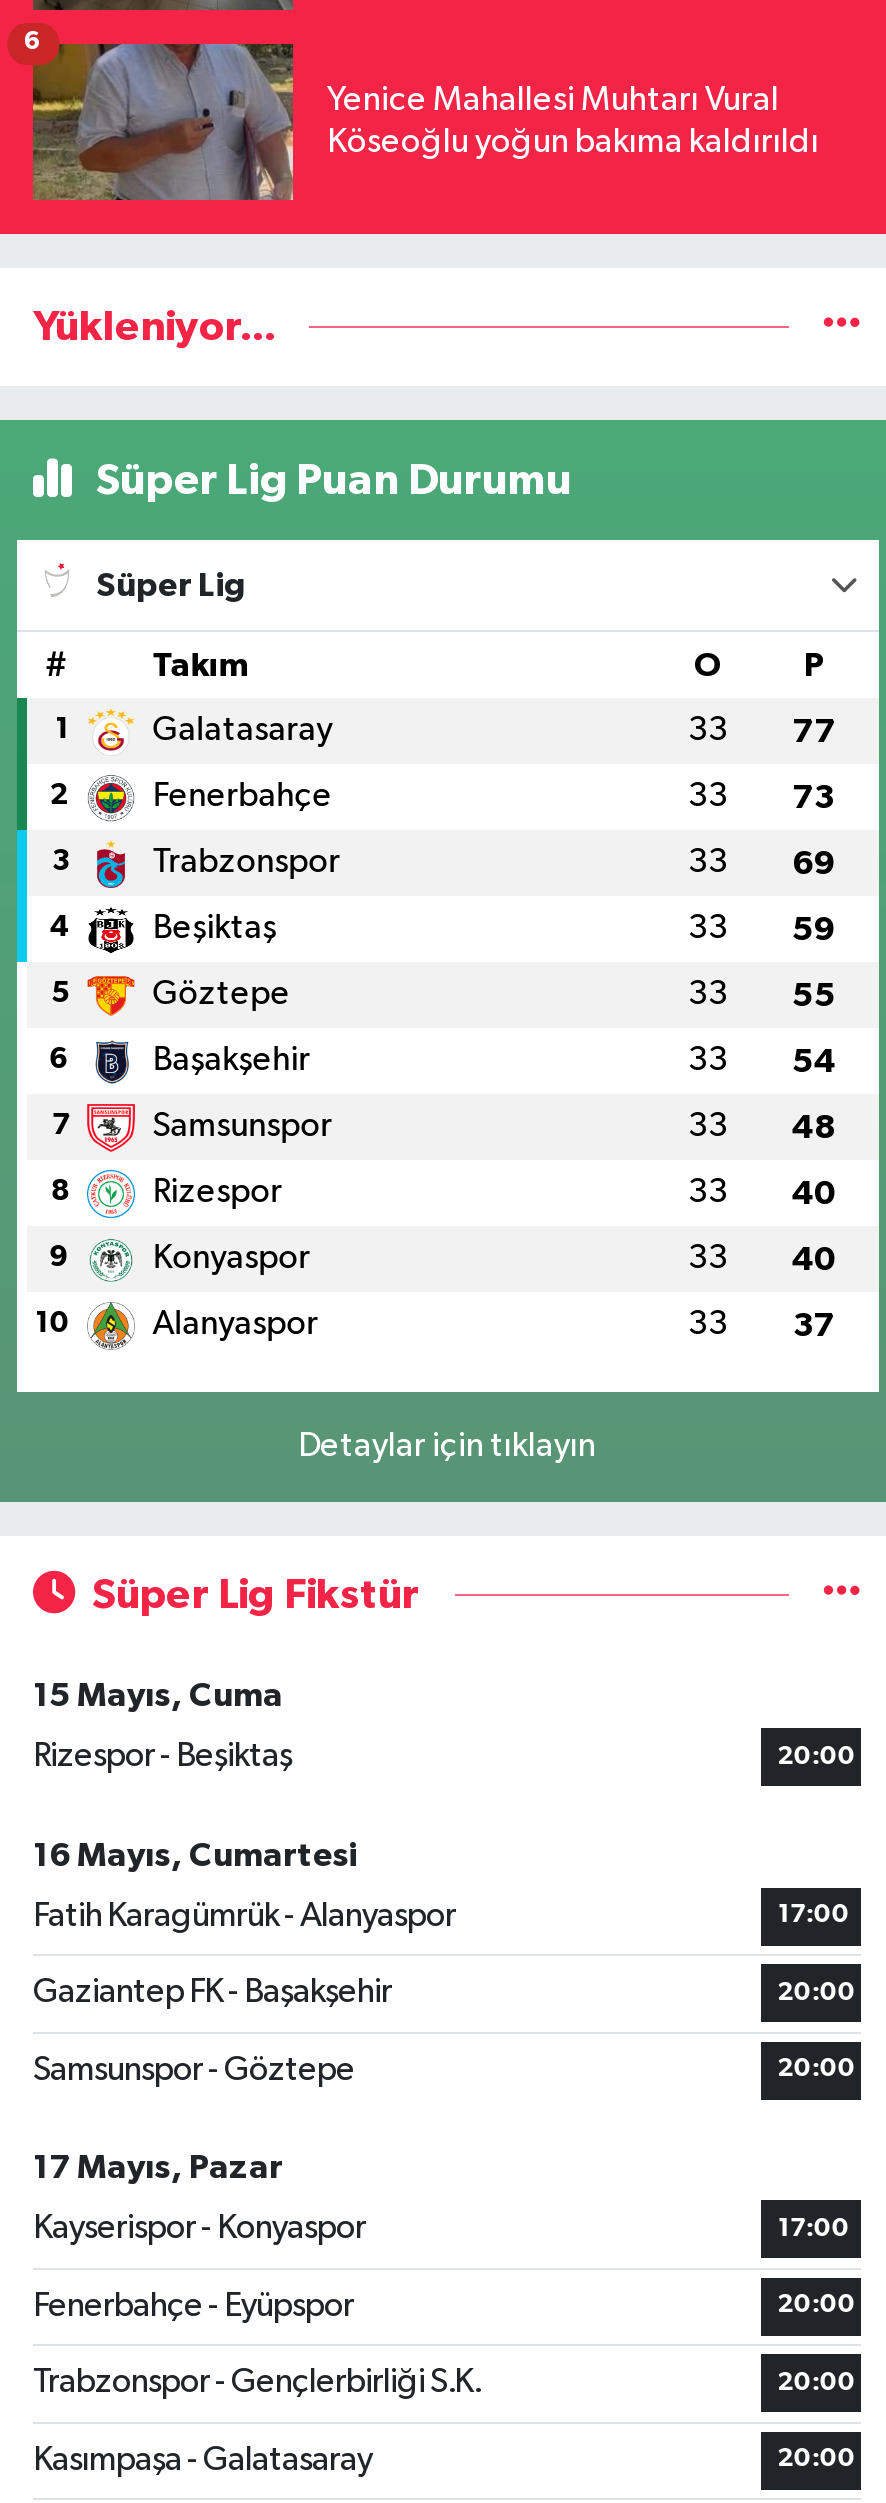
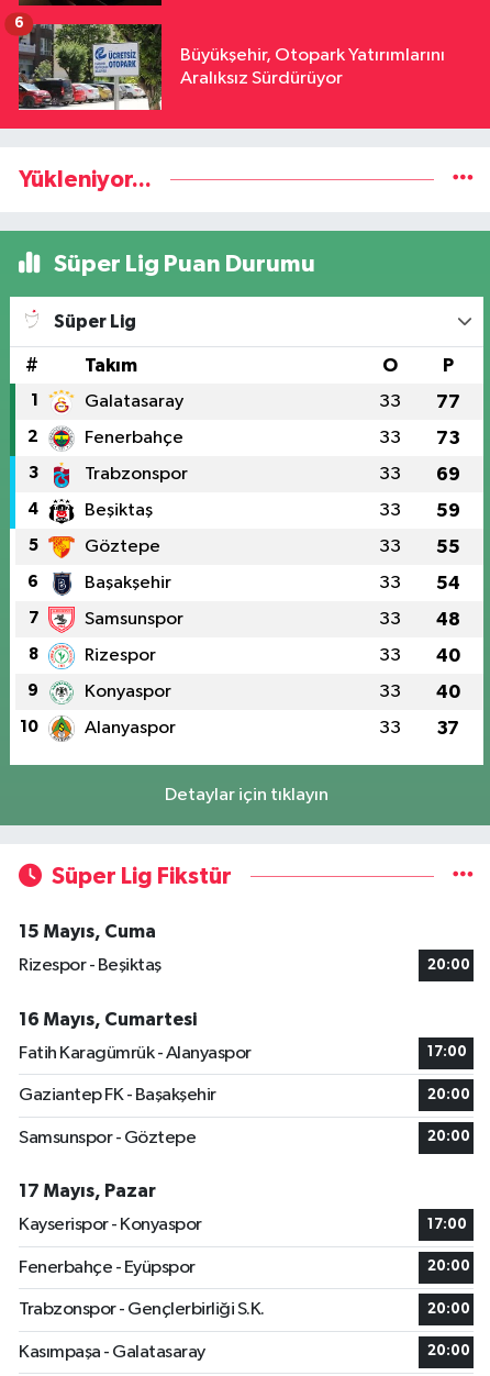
[31,42,819,202] [image] | Yenice Mahallesi Muhtarı Vural | Köseoğlu yoğun bakıma kaldırıldı -> [18,23,445,111] [image] | Büyükşehir, Otopark Yatırımlarını | Aralıksız Sürdürüyor

